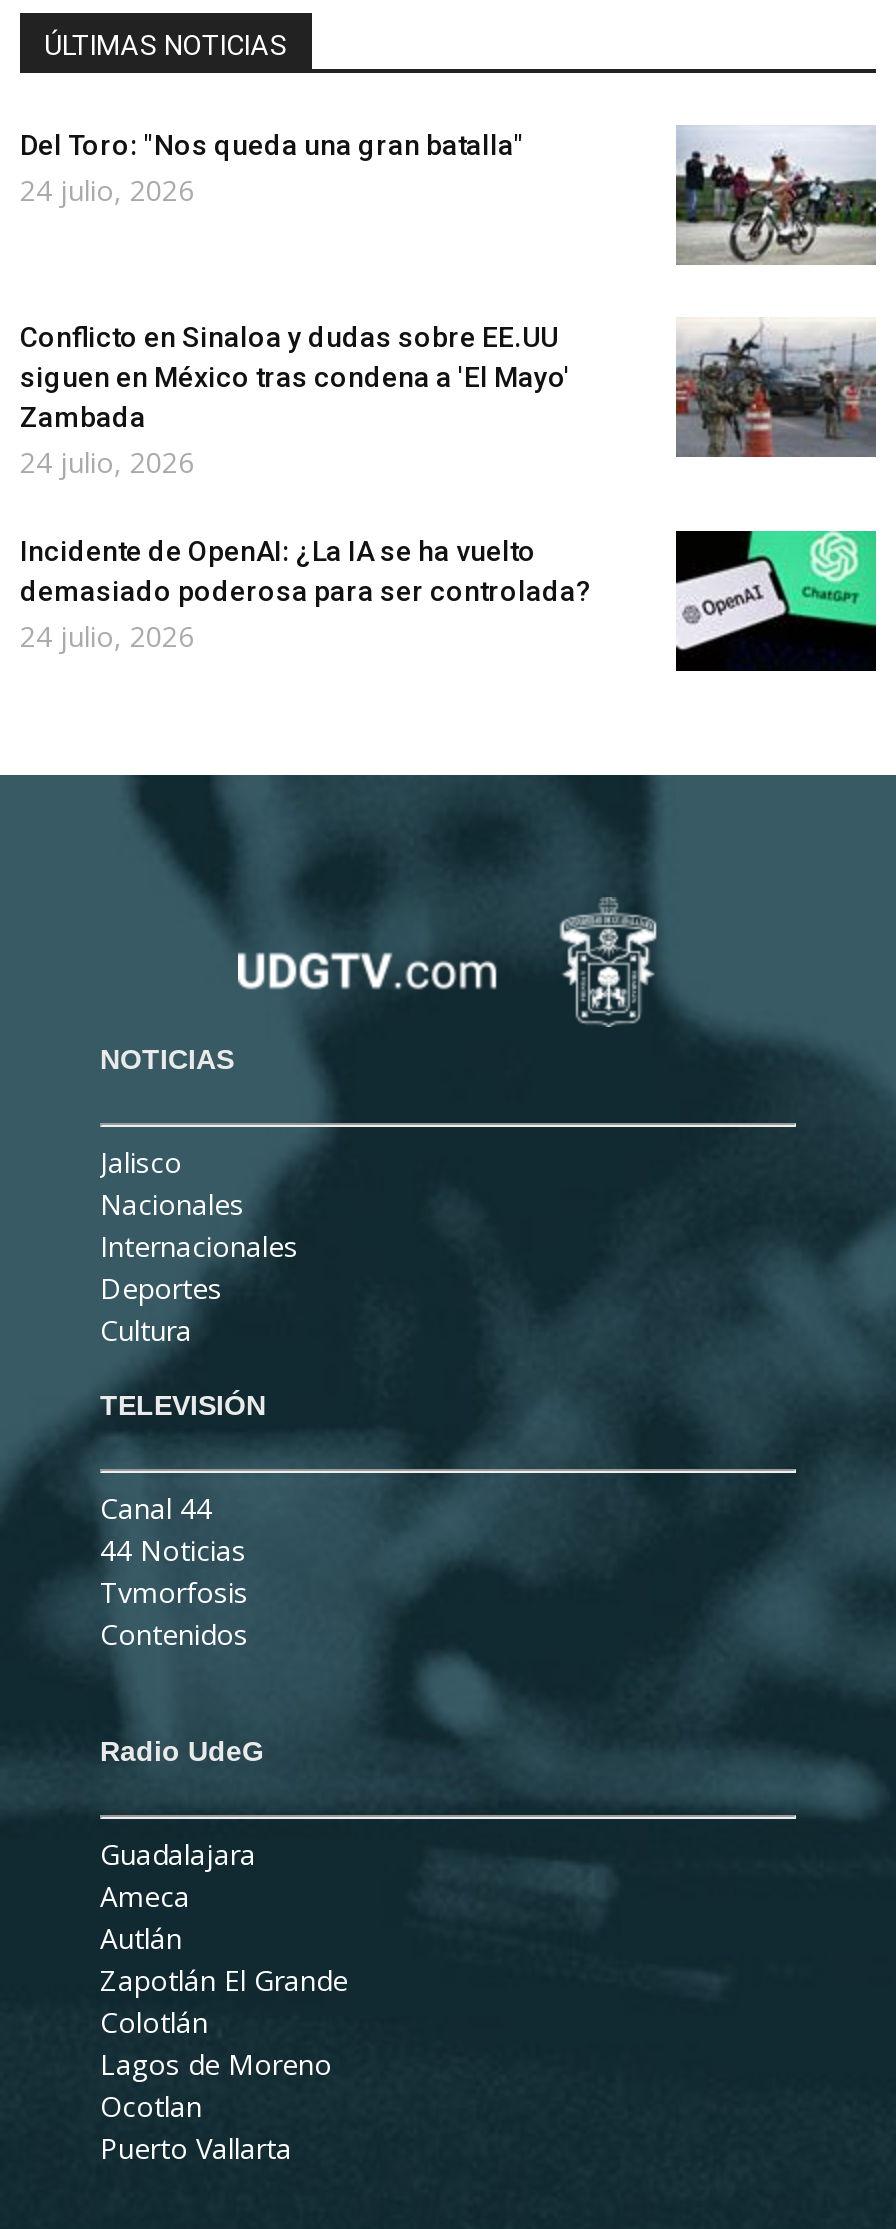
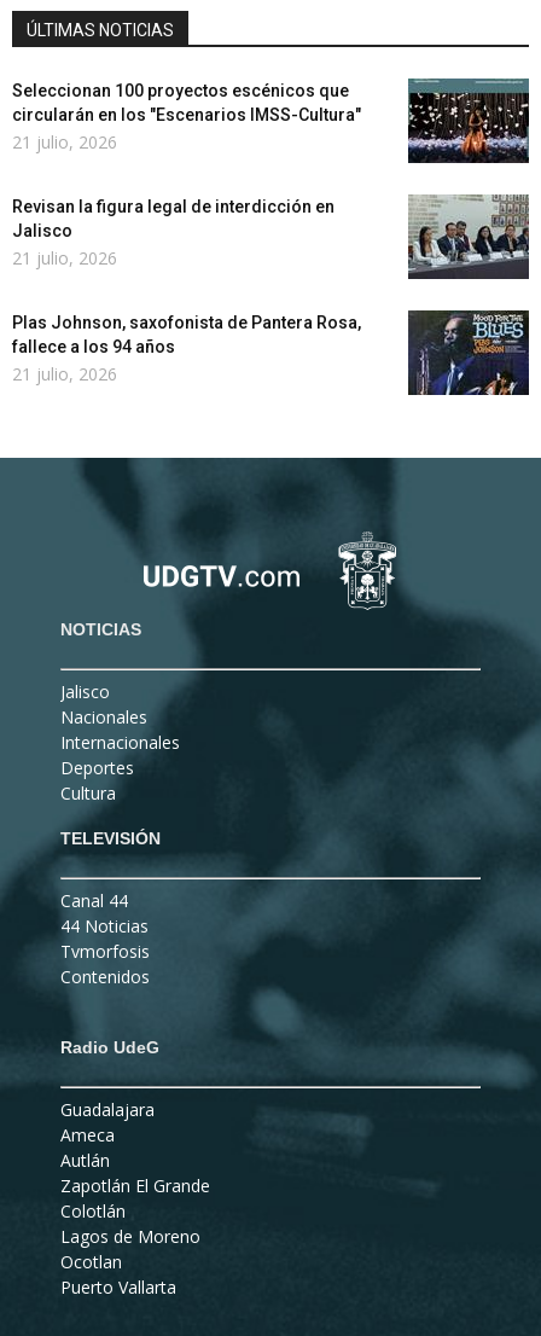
[20,129,524,209] Del Toro: "Nos queda una gran batalla" | 24 julio, 2026 -> [12,81,361,154] Seleccionan 100 proyectos escénicos que | circularán en los "Escenarios IMSS-Cultura" | 21 julio, 2026
[676,127,876,263] [image] -> [408,79,530,163] [image]
[20,321,570,481] Conflicto en Sinaloa y dudas sobre EE.UU | siguen en México tras condena a 'El Mayo' | Zambada | 24 julio, 2026 -> [12,197,335,270] Revisan la figura legal de interdicción en | Jalisco | 21 julio, 2026
[676,321,876,459] [image] -> [408,194,529,280] [image]
[20,535,592,655] Incidente de OpenAI: ¿La IA se ha vuelto | demasiado poderosa para ser controlada? | 24 julio, 2026 -> [12,313,361,386] Plas Johnson, saxofonista de Pantera Rosa, | fallece a los 94 años | 21 julio, 2026
[676,529,878,673] [image] -> [407,309,530,396] [image]

